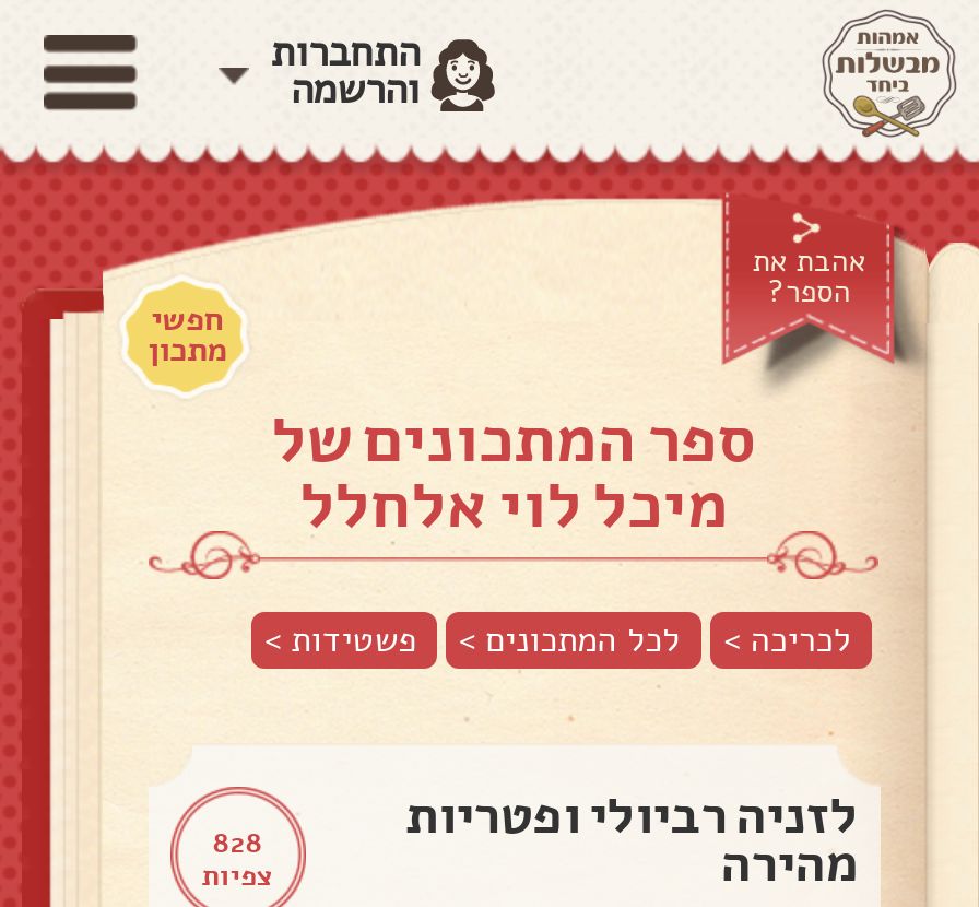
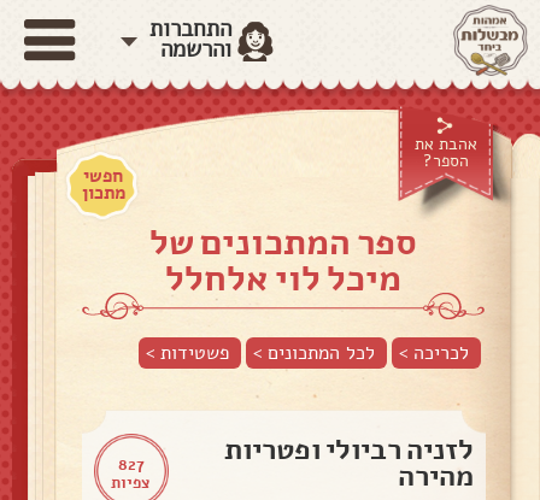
[213,824,263,863] 828 -> [118,454,144,476] 827

